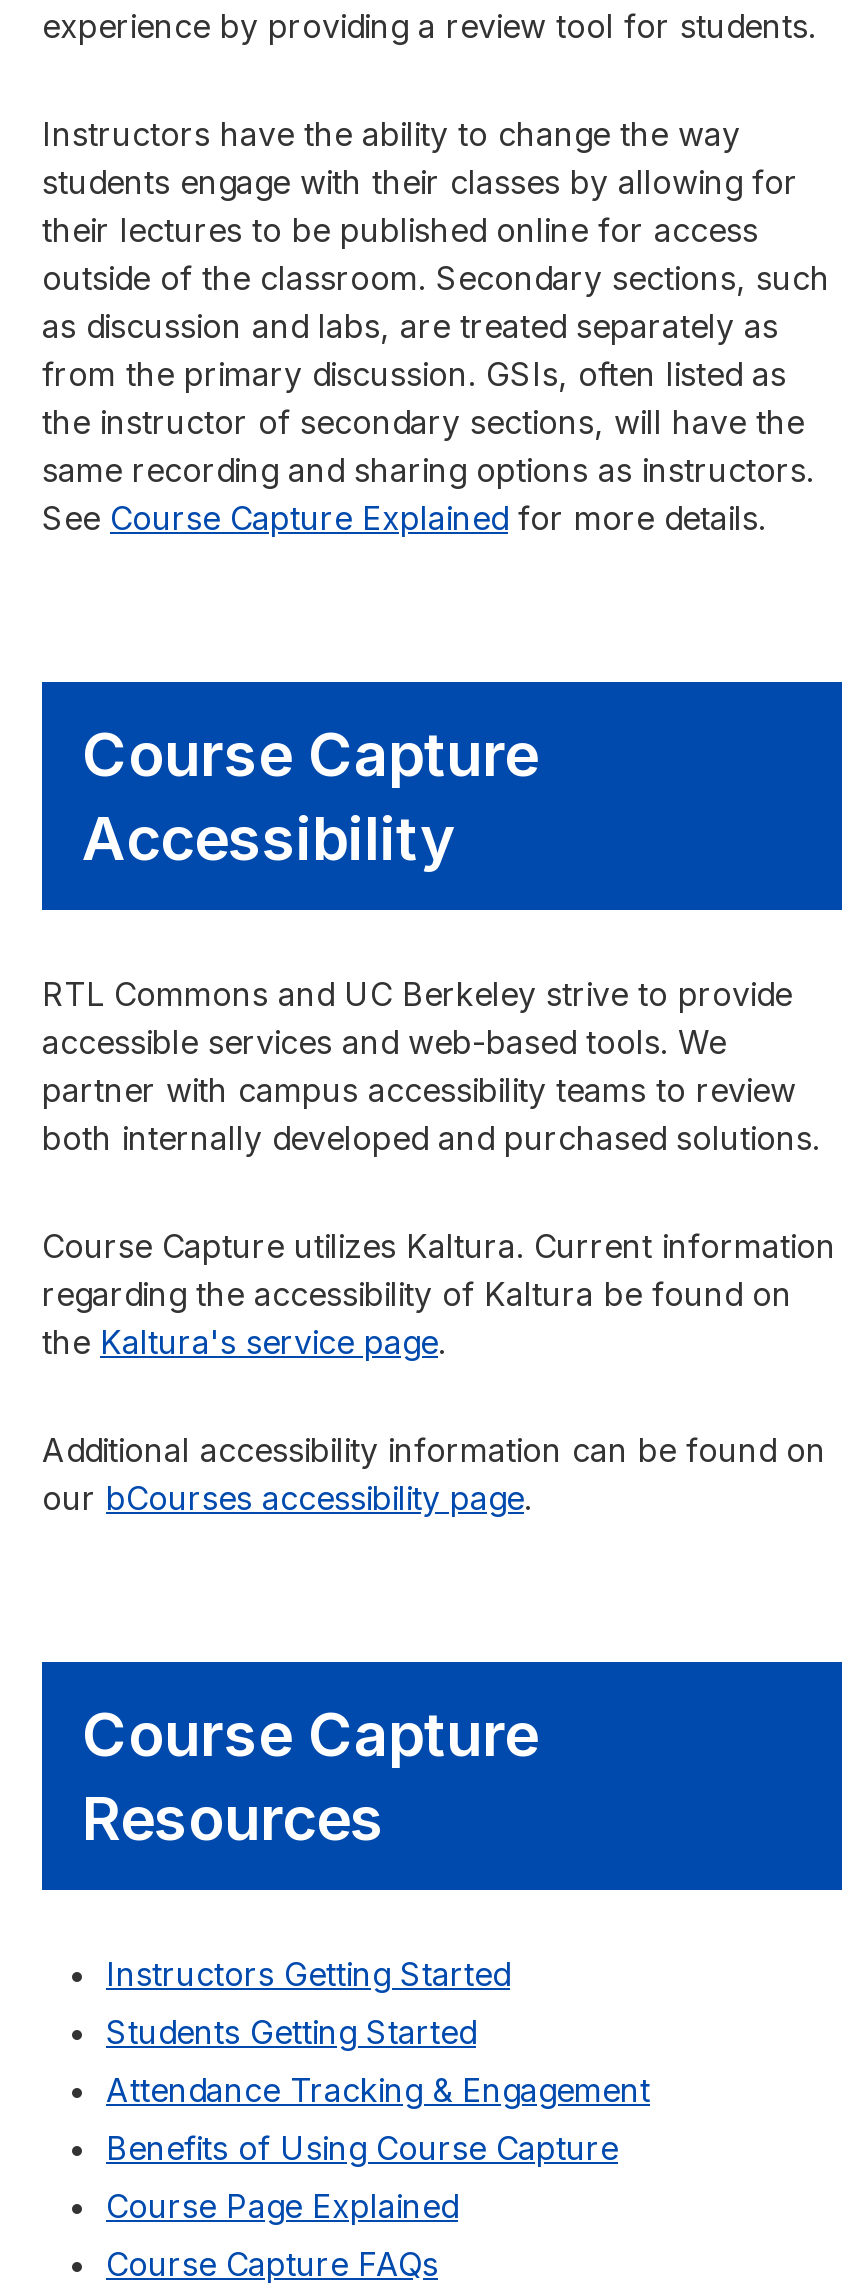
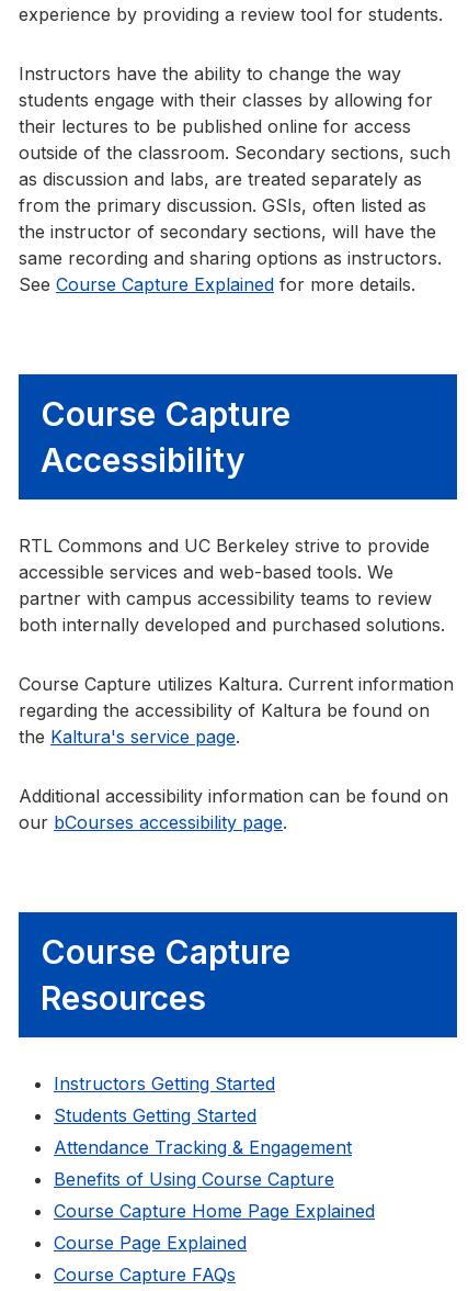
none -> [54,1200,375,1222] Course Capture Home Page Explained

